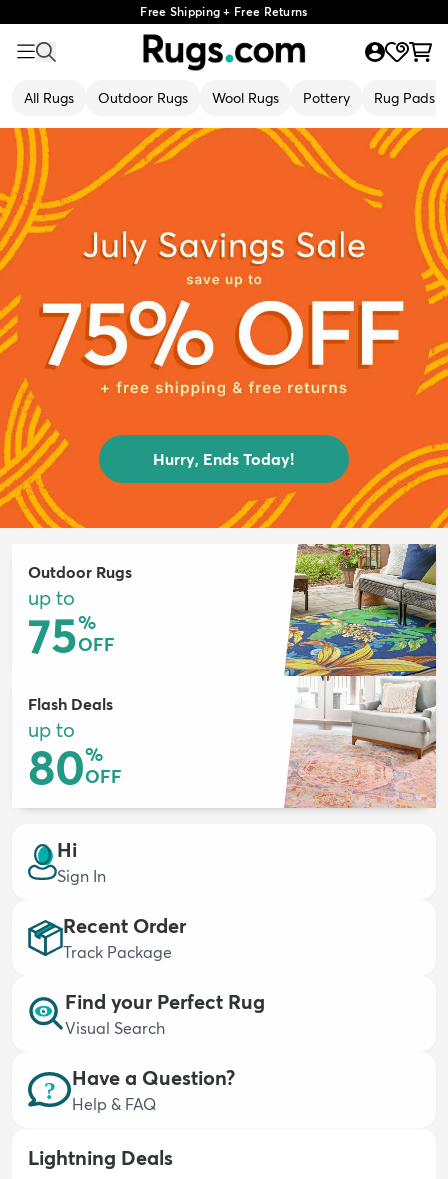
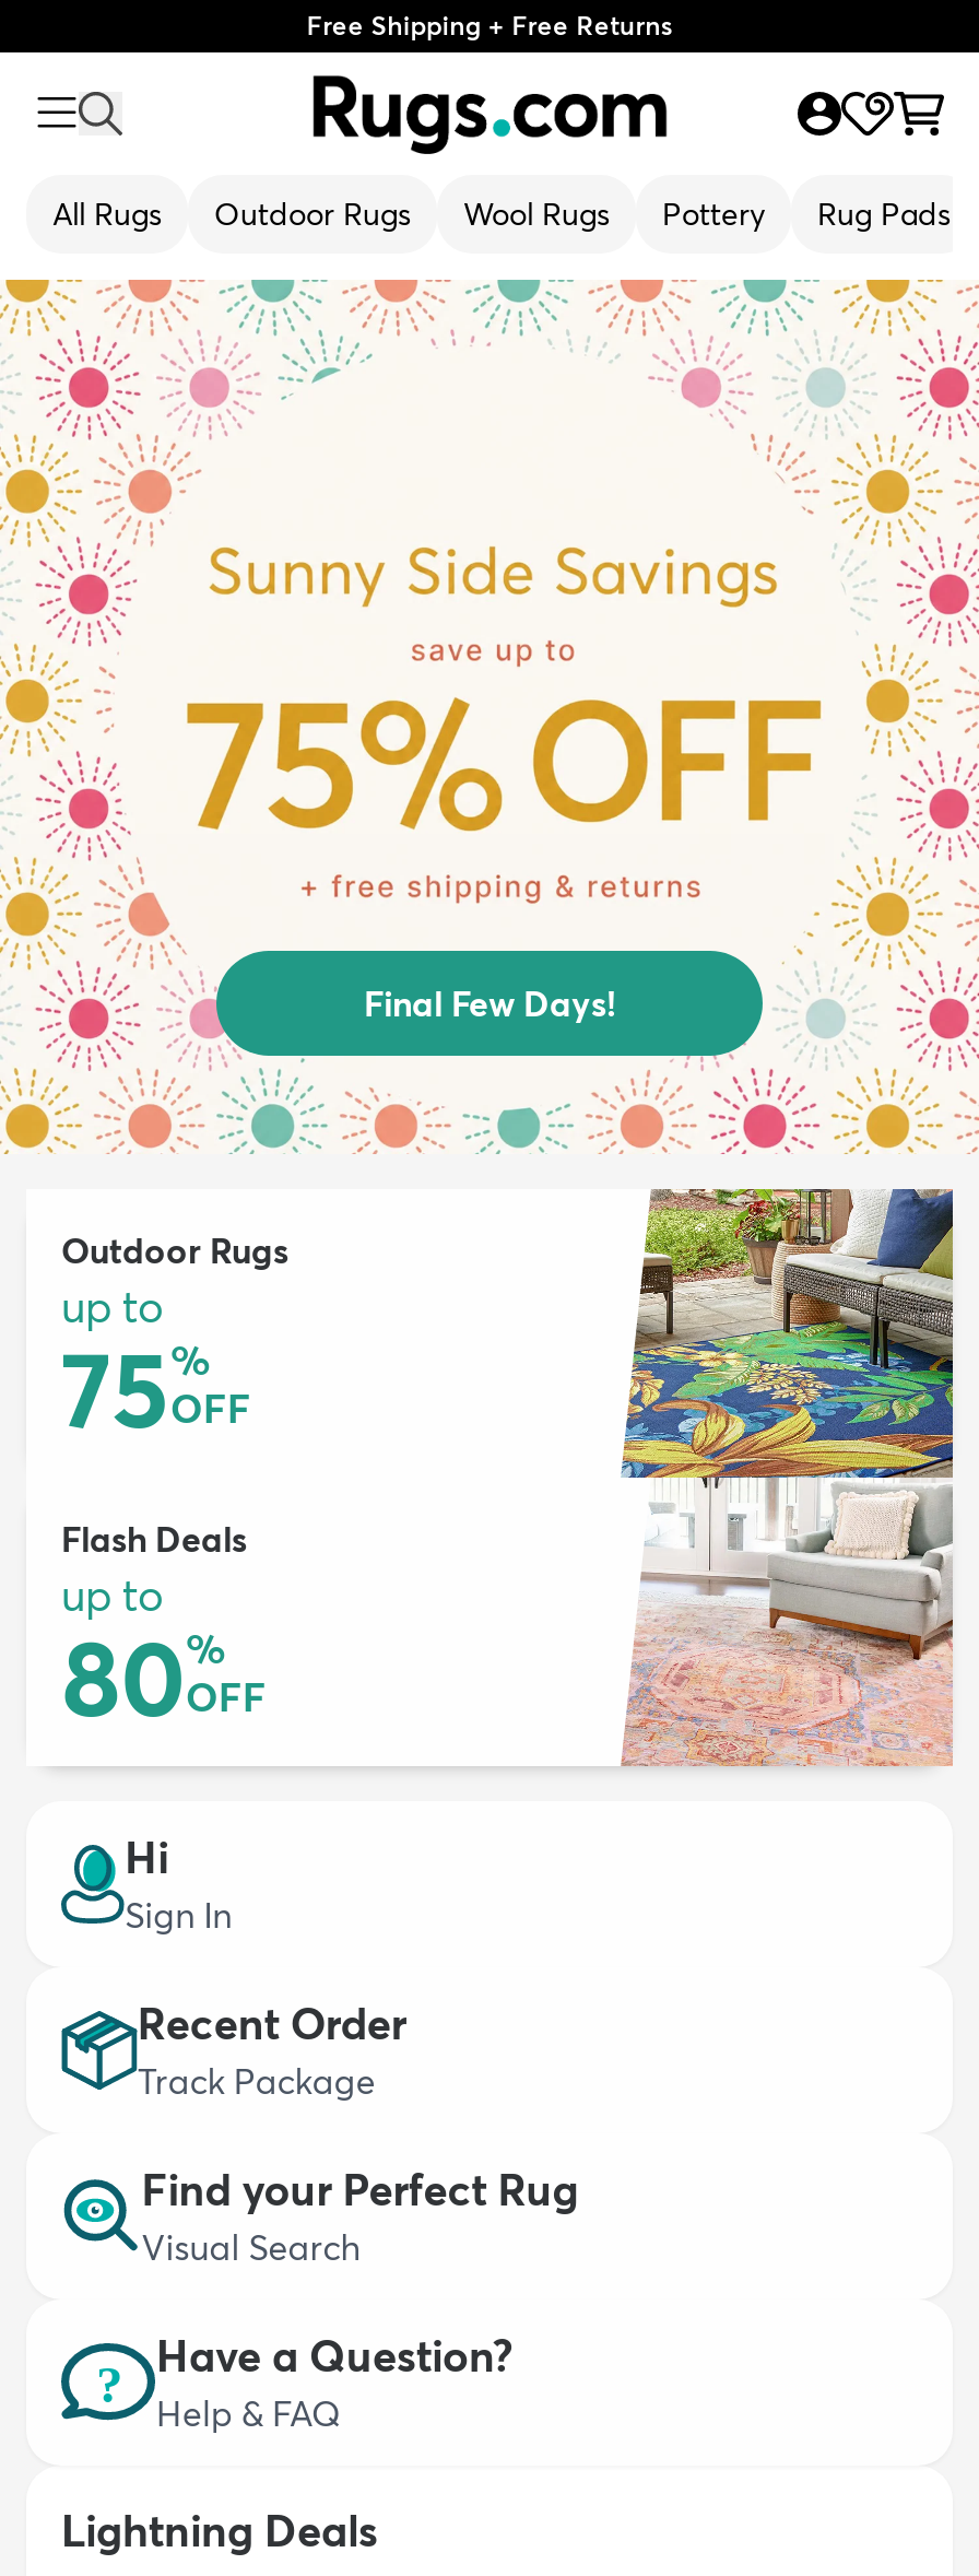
[3,127,445,529] [image] | Hurry, Ends Today! -> [7,278,972,1154] [image] | Final Few Days!

